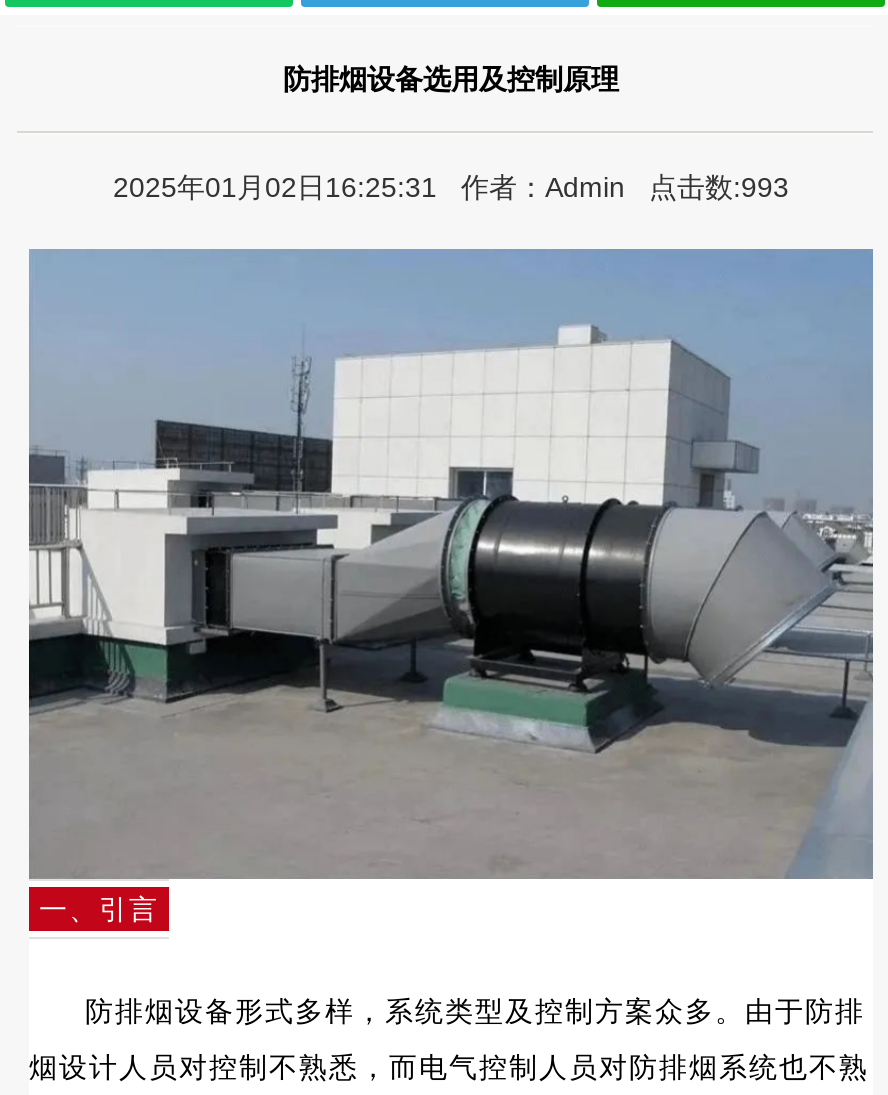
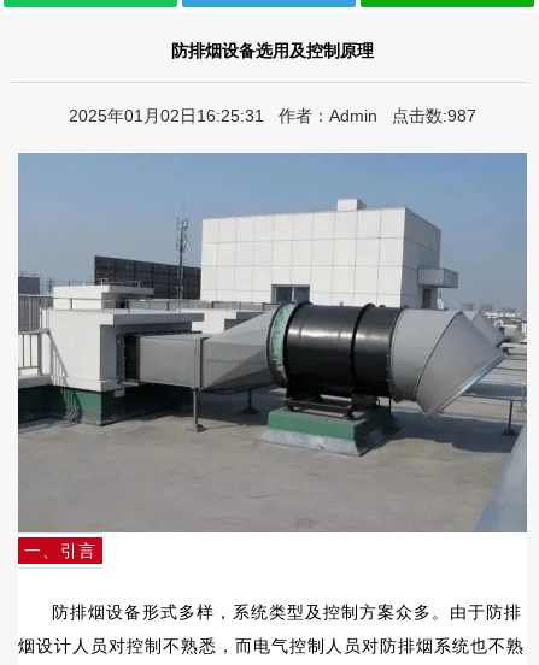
[113,171,789,203] 2025年01月02日16:25:31 作者：Admin 点击数:993 -> [69,106,476,126] 2025年01月02日16:25:31 作者：Admin 点击数:987

